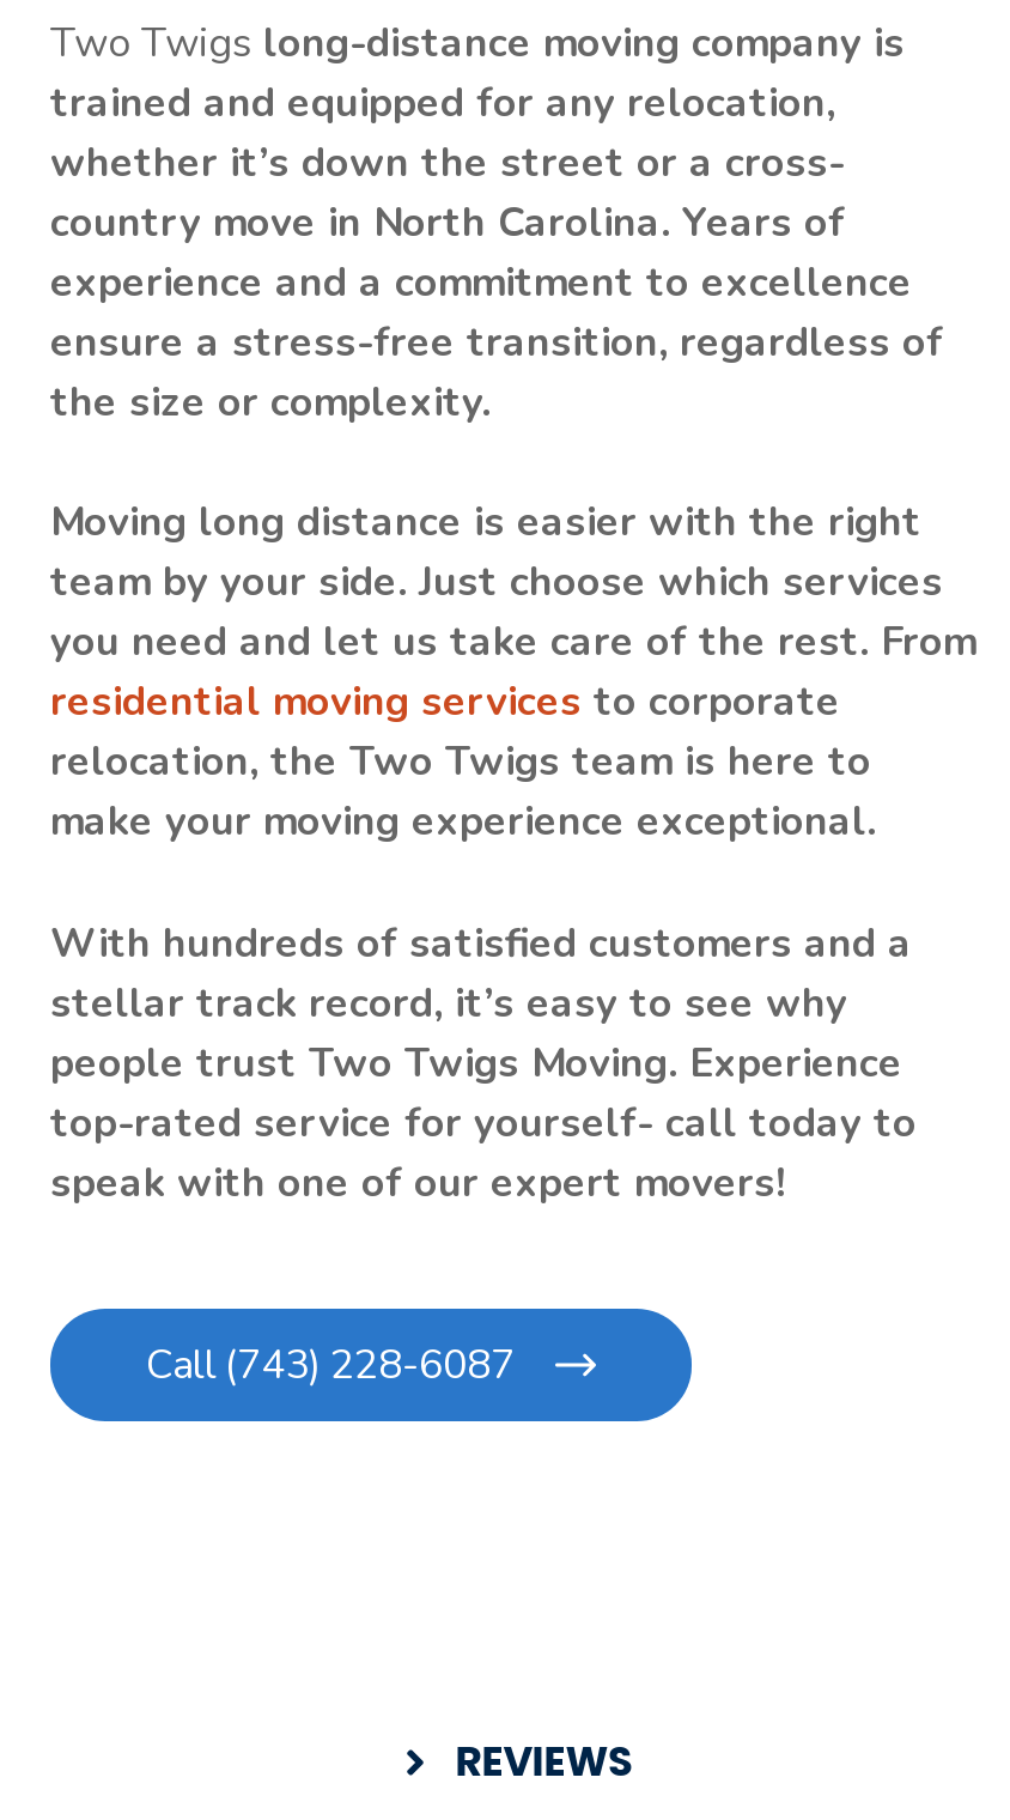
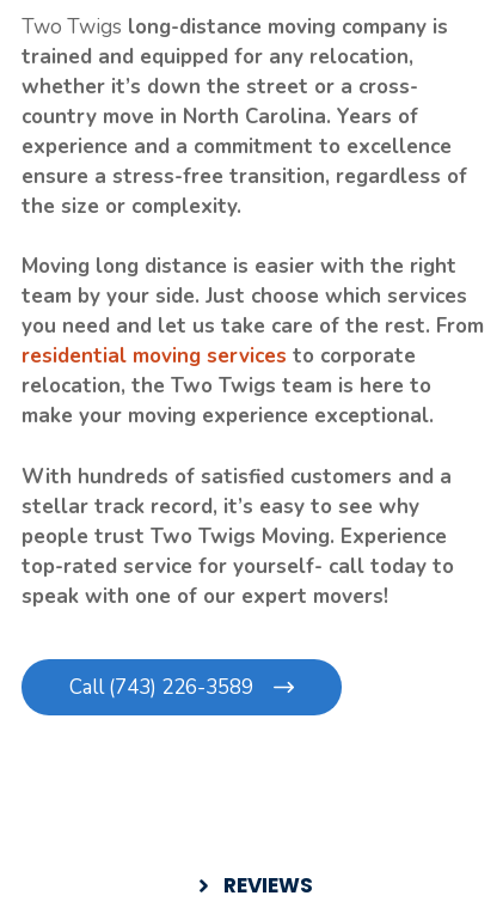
[146,1336,515,1391] Call (743) 228-6087 -> [69,673,253,700] Call (743) 226-3589

